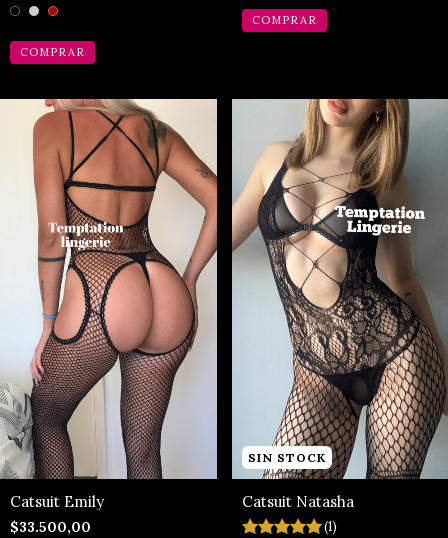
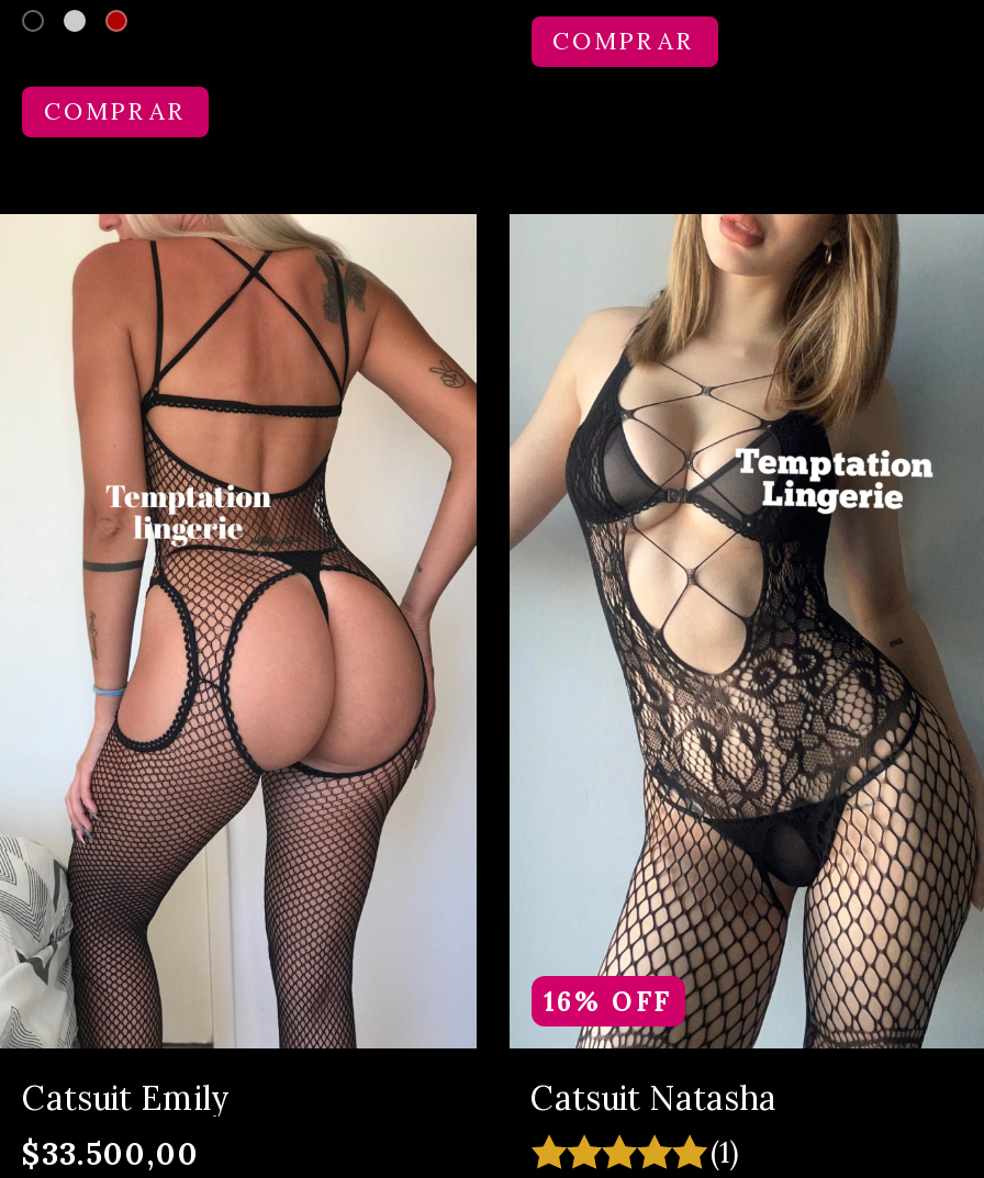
[247,450,325,465] SIN STOCK -> [544,985,671,1018] 16% OFF

